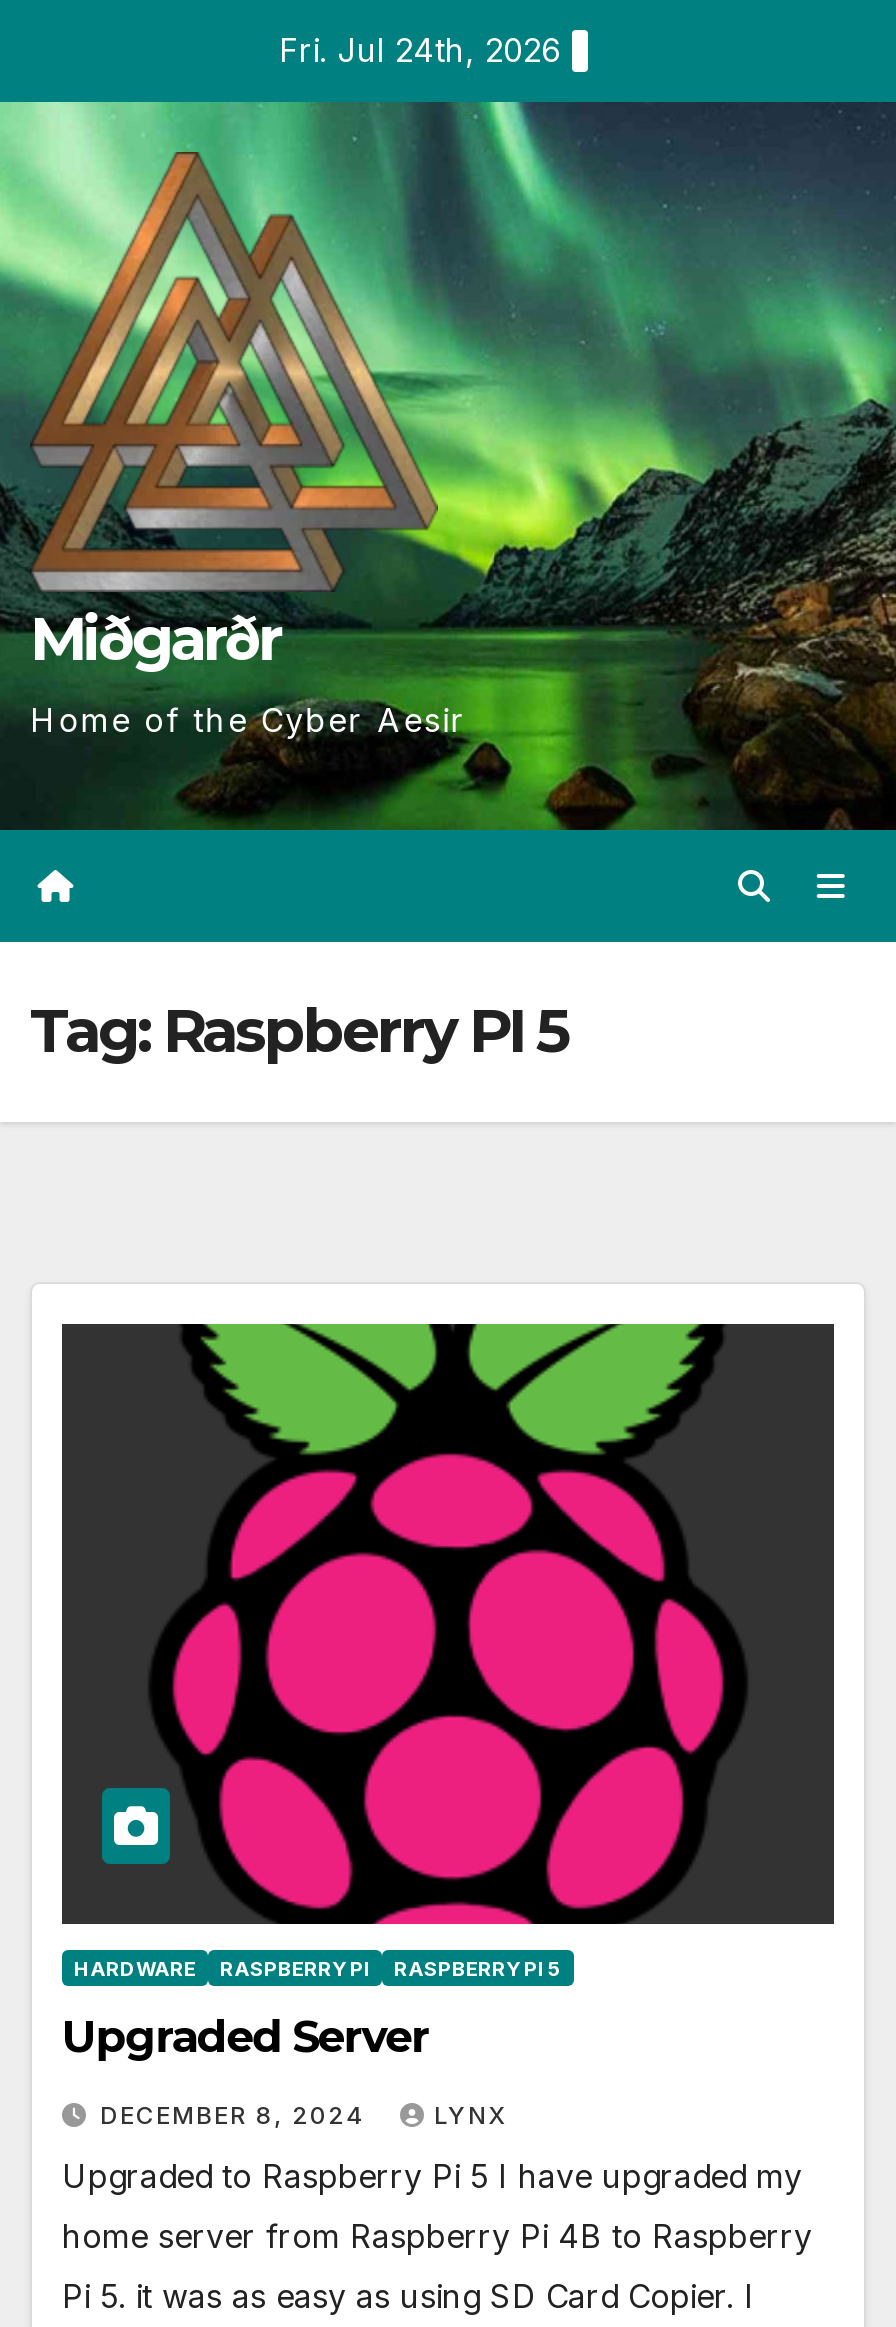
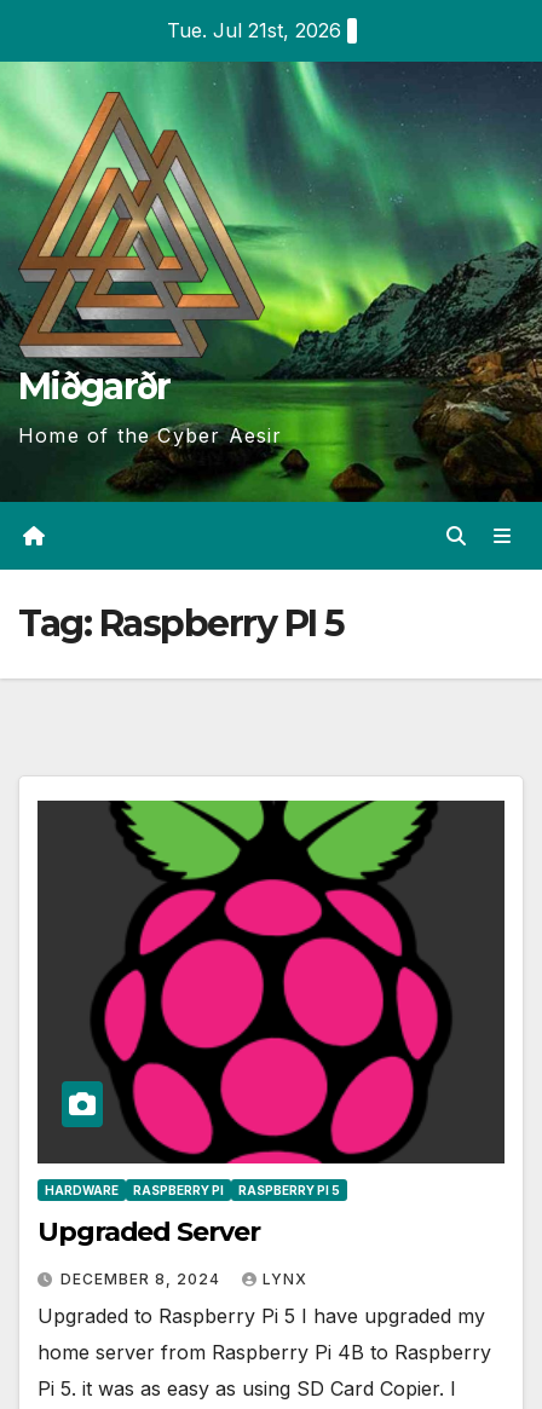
[279,30,561,70] Fri. Jul 24th, 2026 -> [167,18,341,42] Tue. Jul 21st, 2026

